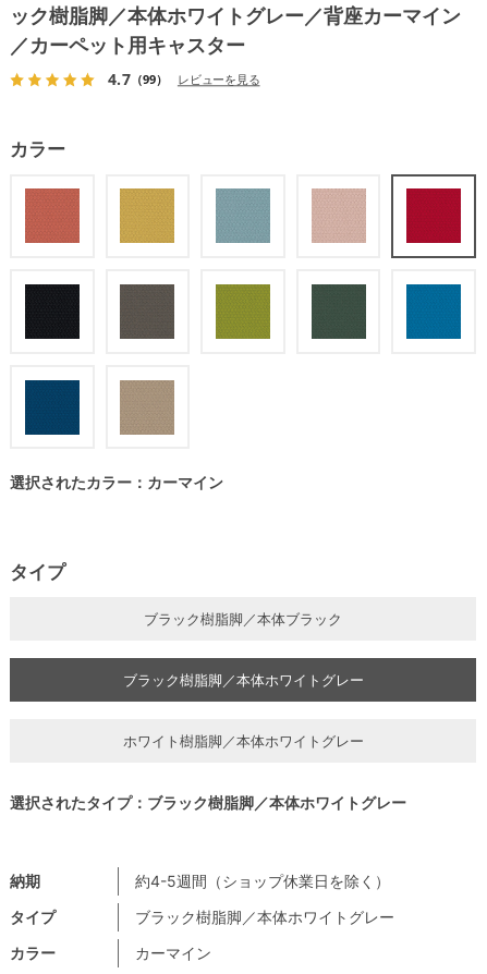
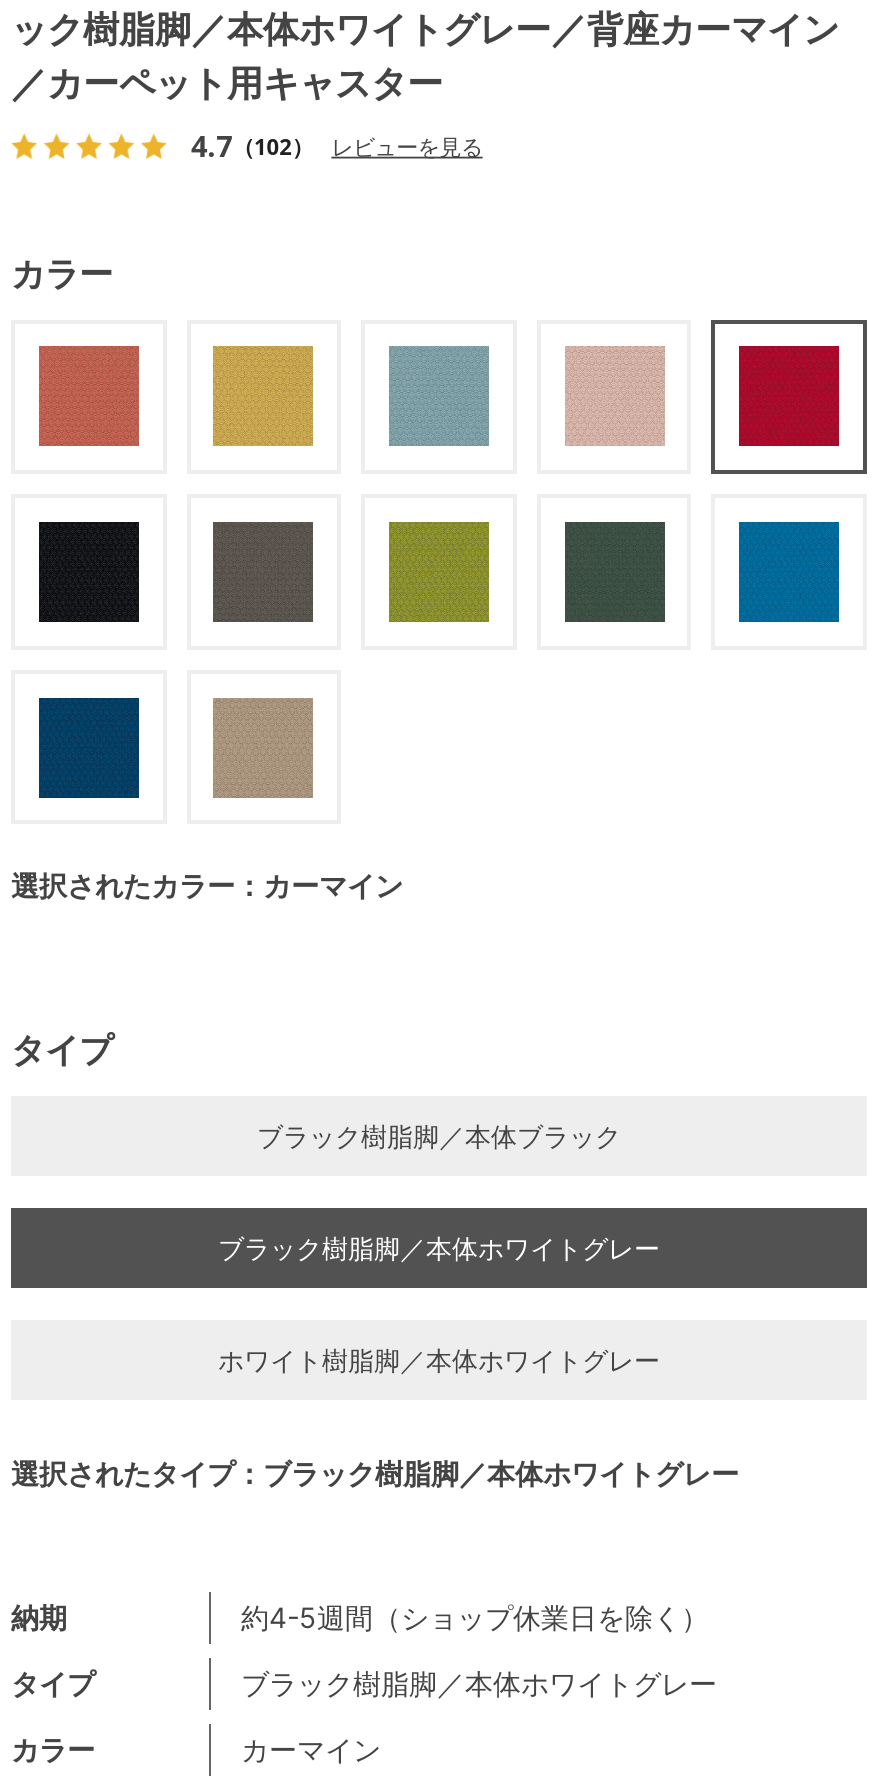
[108,68,260,89] 4.7（99） レビューを見る -> [191,124,483,164] 4.7（102） レビューを見る

